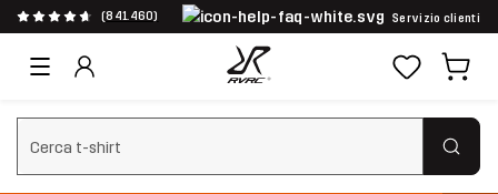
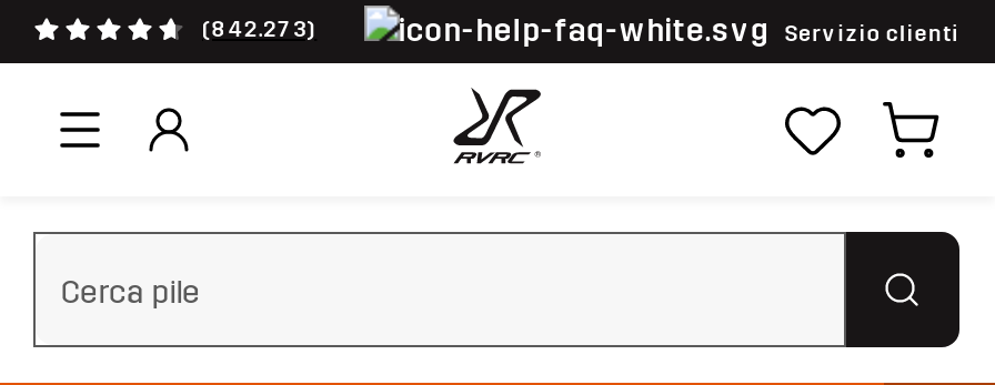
[101,10,159,23] (841.460) -> [202,17,317,43] (842.273)

